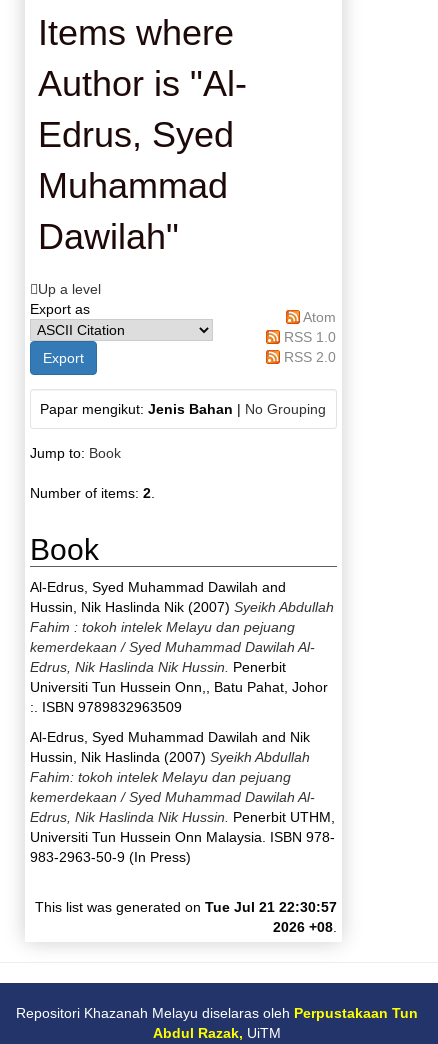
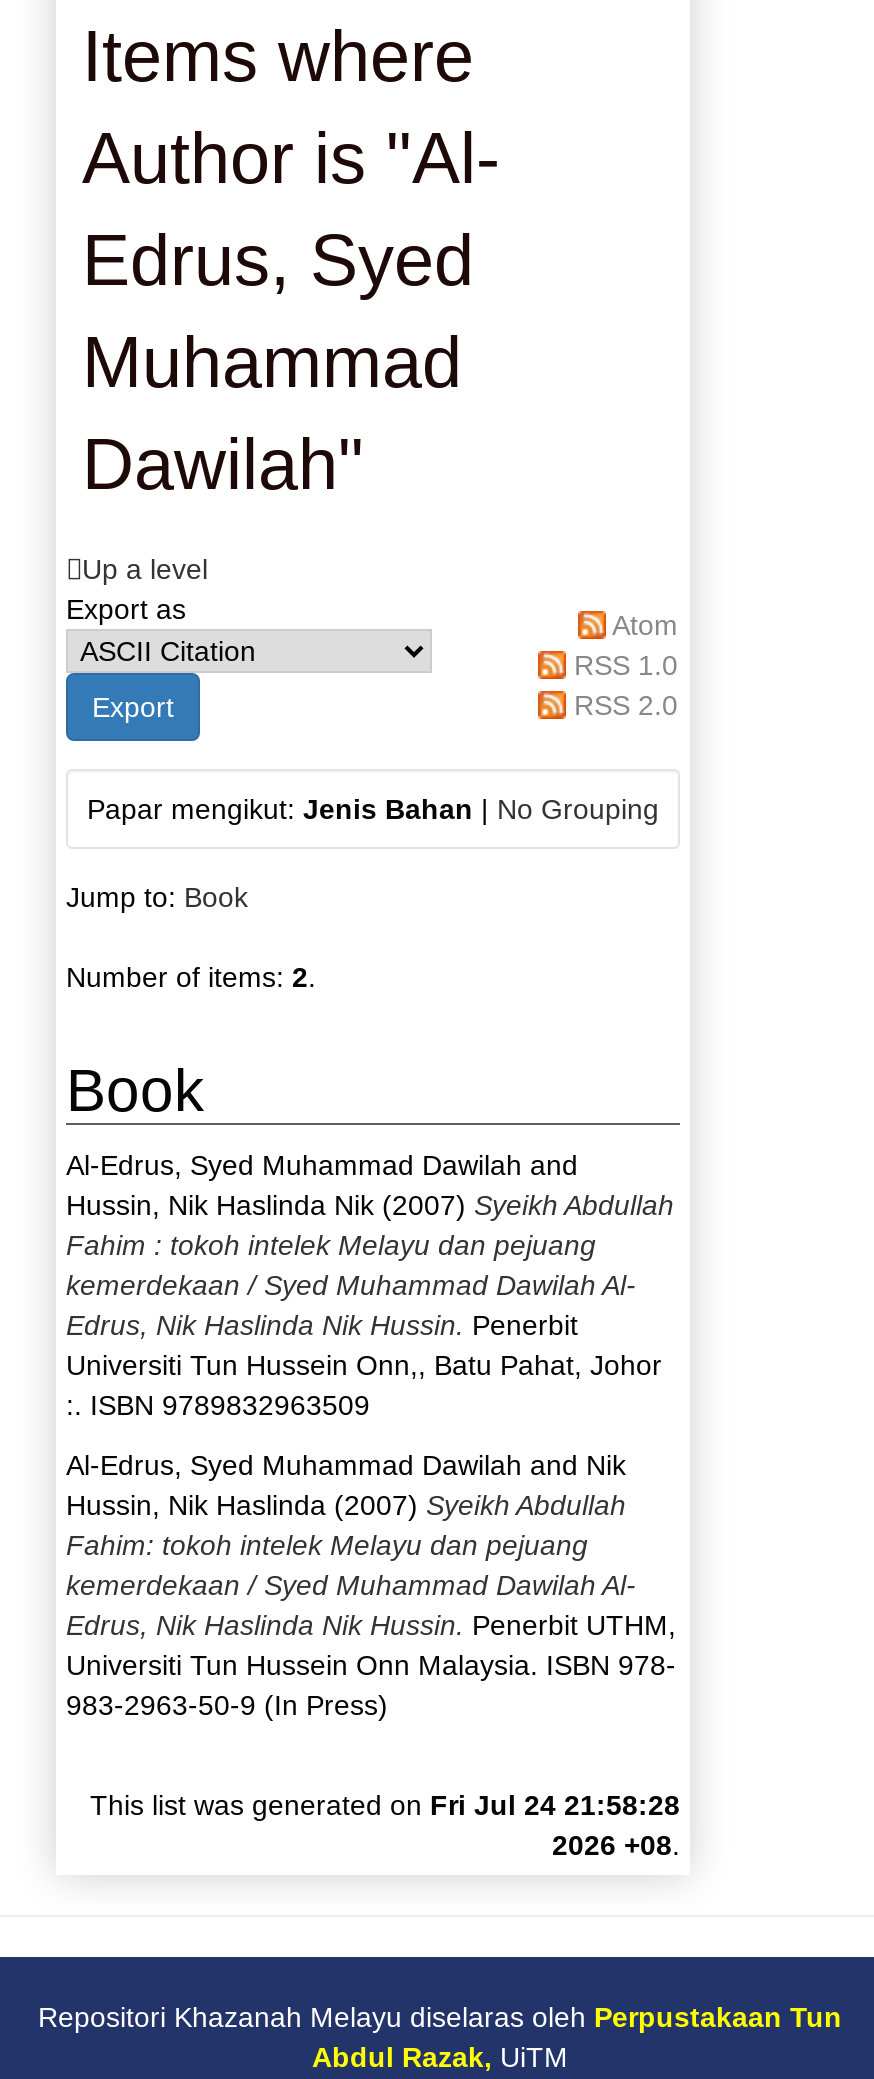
[35,899,337,915] This list was generated on Tue Jul 21 22:30:57 -> [90,1790,680,1822] This list was generated on Fri Jul 24 21:58:28

